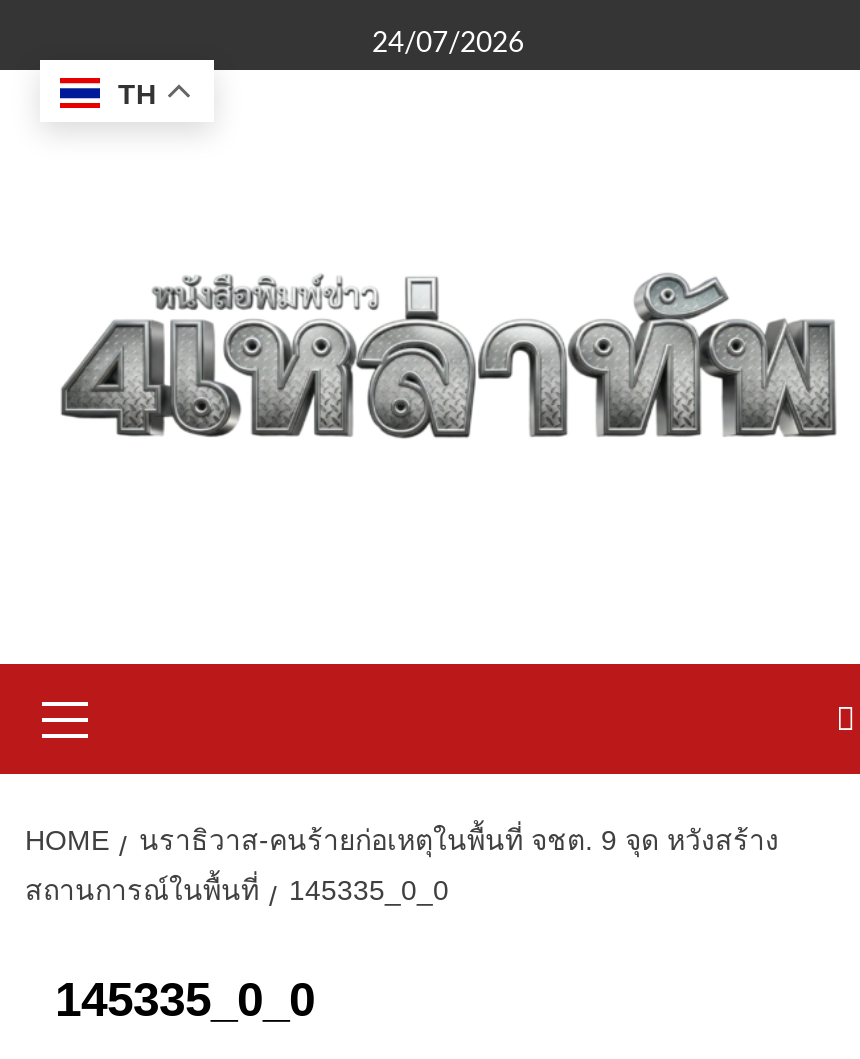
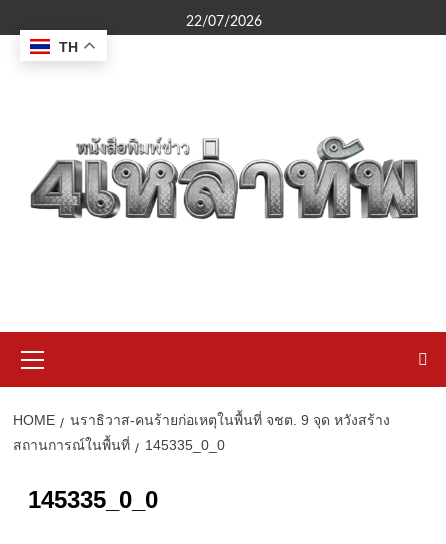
[372,30,524,58] 24/07/2026 -> [186,15,262,29] 22/07/2026

